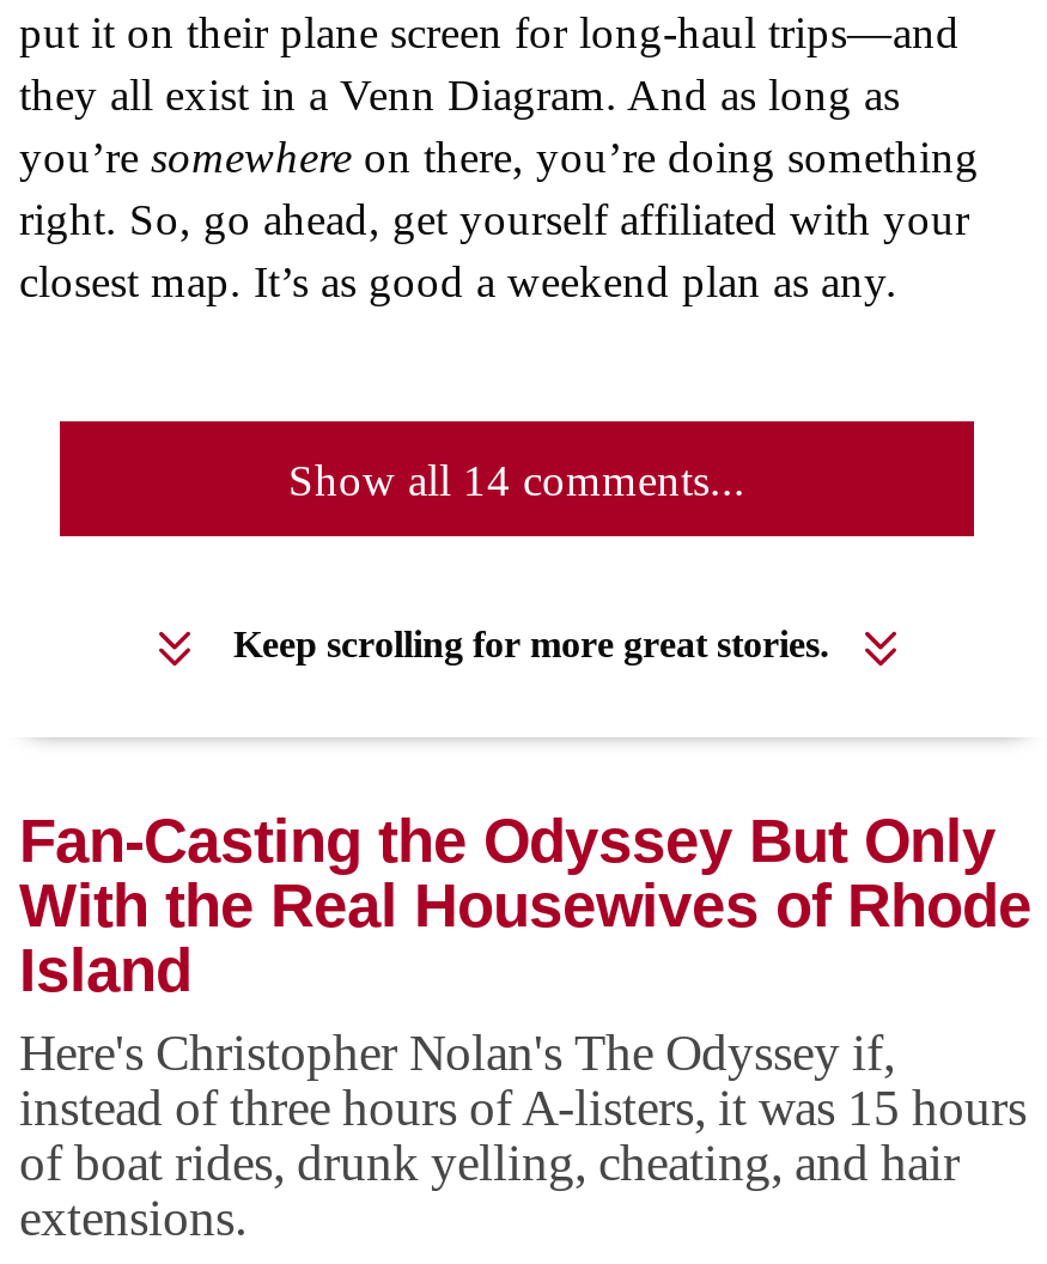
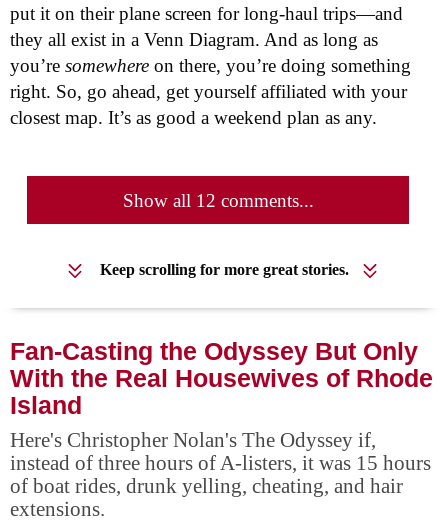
[288,454,745,504] Show all 14 comments... -> [122,190,313,211] Show all 12 comments...

